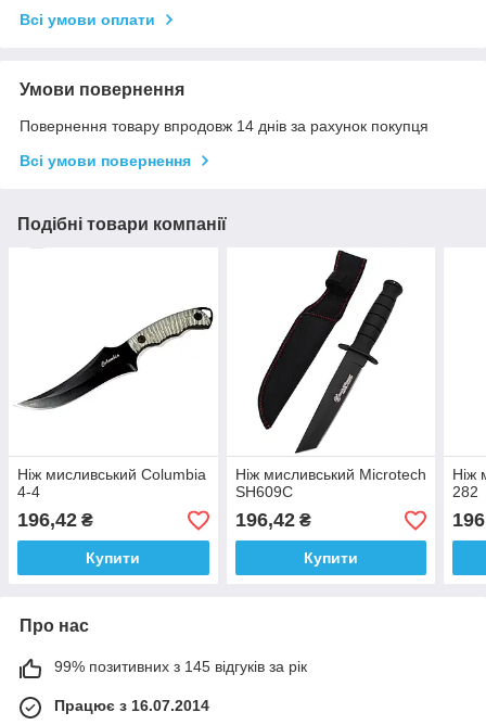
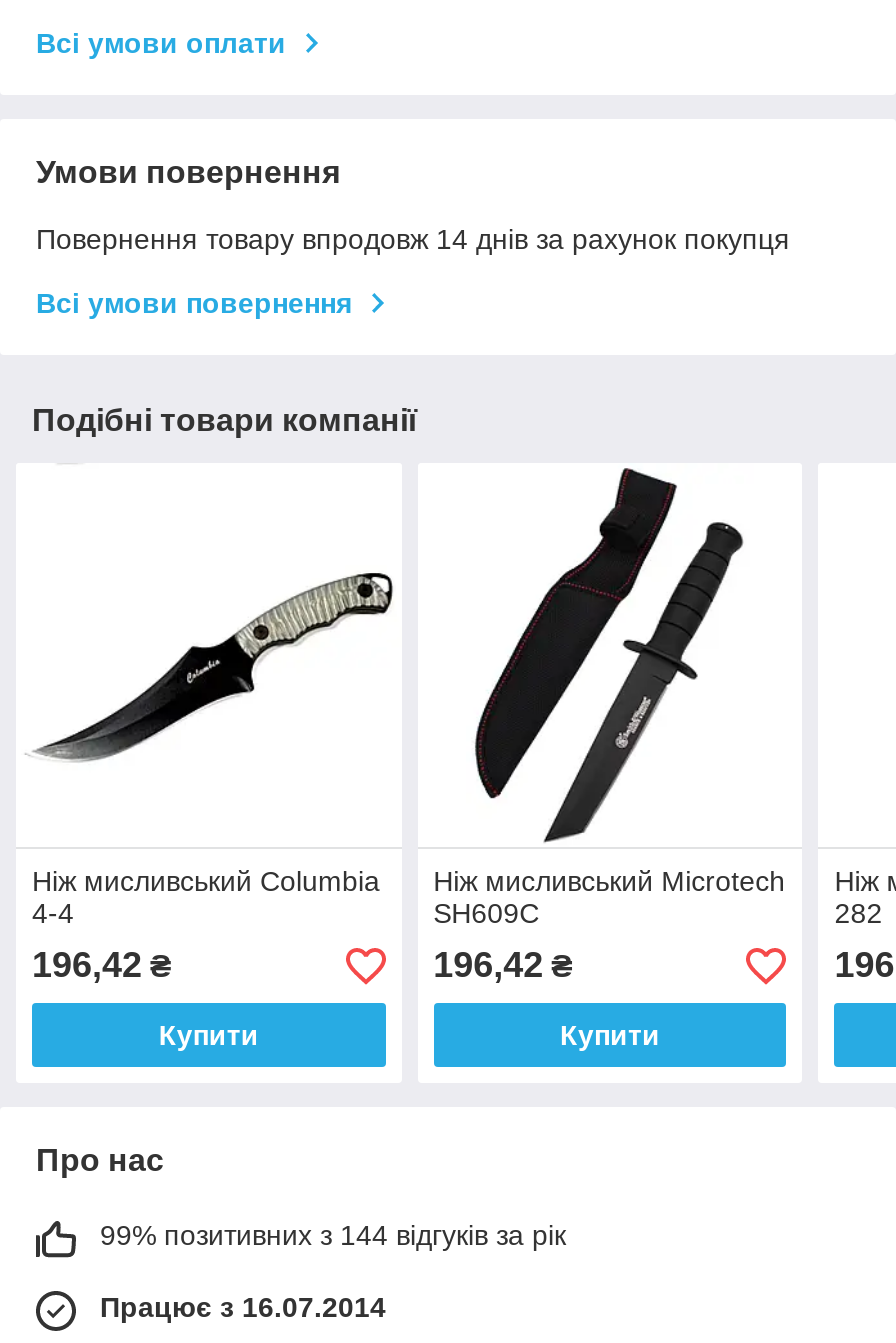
[54,658,307,676] 99% позитивних з 145 відгуків за рік -> [100,1220,566,1252] 99% позитивних з 144 відгуків за рік

